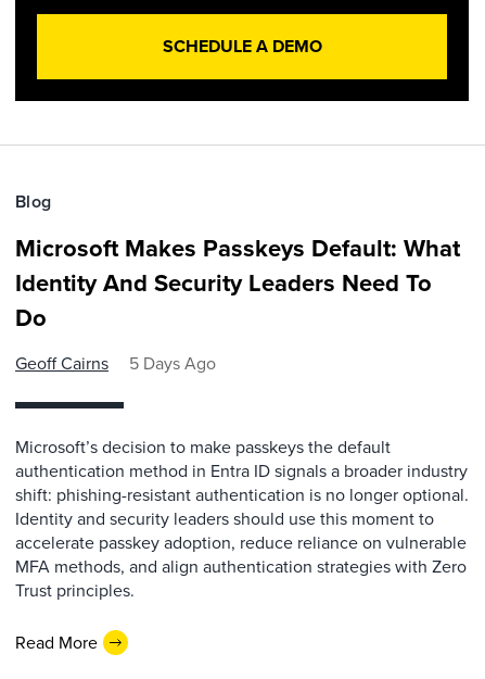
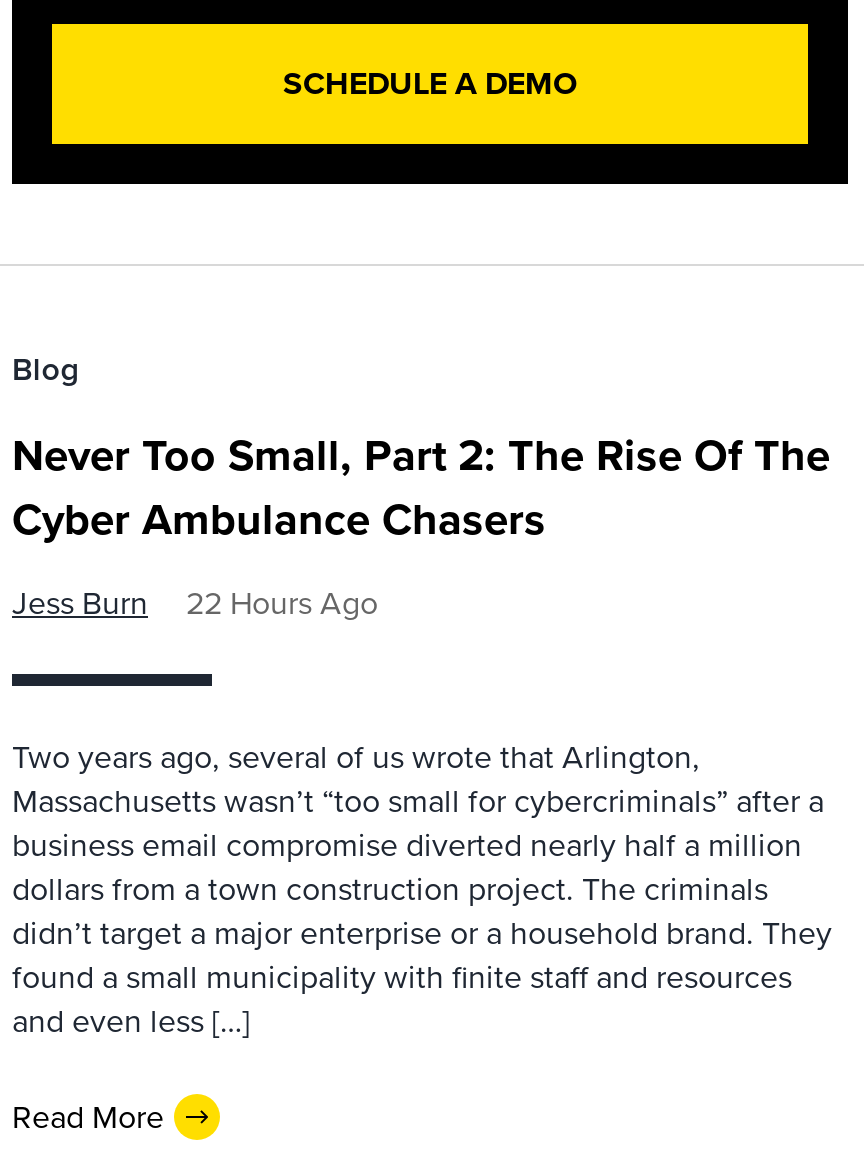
[15,230,460,376] Microsoft Makes Passkeys Default: What | Identity And Security Leaders Need To | Do | Geoff Cairns | 5 Days Ago -> [12,422,830,626] Never Too Small, Part 2: The Rise Of The | Cyber Ambulance Chasers | Jess Burn | 22 Hours Ago
[15,435,469,603] Microsoft’s decision to make passkeys the default | authentication method in Entra ID signals a broader industry | shift: phishing-resistant authentication is no longer optional. | Identity and security leaders should use this moment to | accelerate passkey adoption, reduce reliance on vulnerable | MFA methods, and align authentication strategies with Zero | Trust principles. -> [12,734,832,1044] Two years ago, several of us wrote that Arlington, | Massachusetts wasn’t “too small for cybercriminals” after a | business email compromise diverted nearly half a million | dollars from a town construction project. The criminals | didn’t target a major enterprise or a household brand. They | found a small municipality with finite staff and resources | and even less […]

